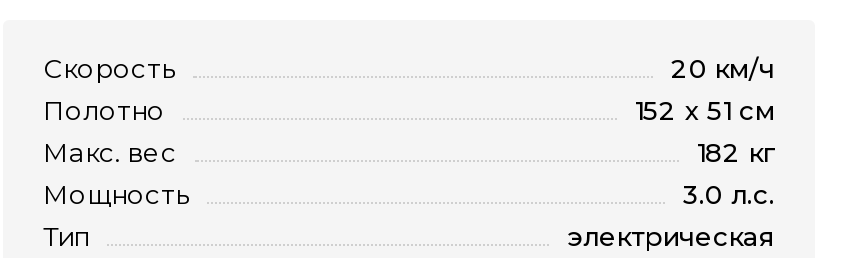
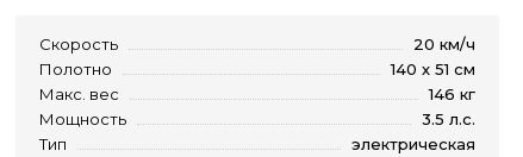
[635,93,775,125] 152 х 51 см -> [391,59,475,78] 140 х 51 см
[697,135,775,167] 182 кг -> [429,84,475,103] 146 кг
[683,177,775,209] 3.0 л.с. -> [422,109,475,128] 3.5 л.с.

